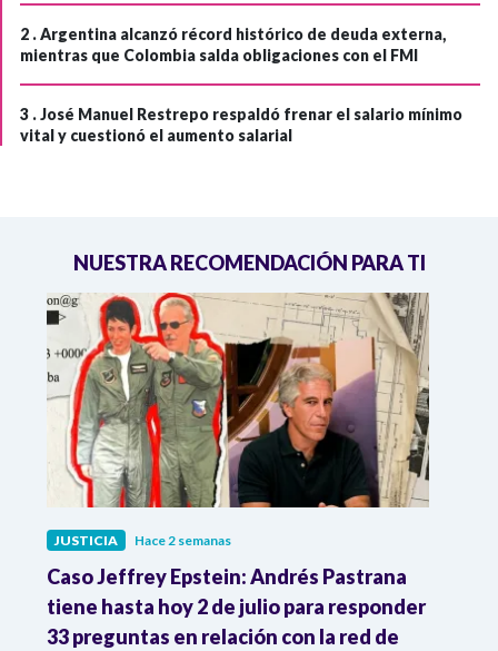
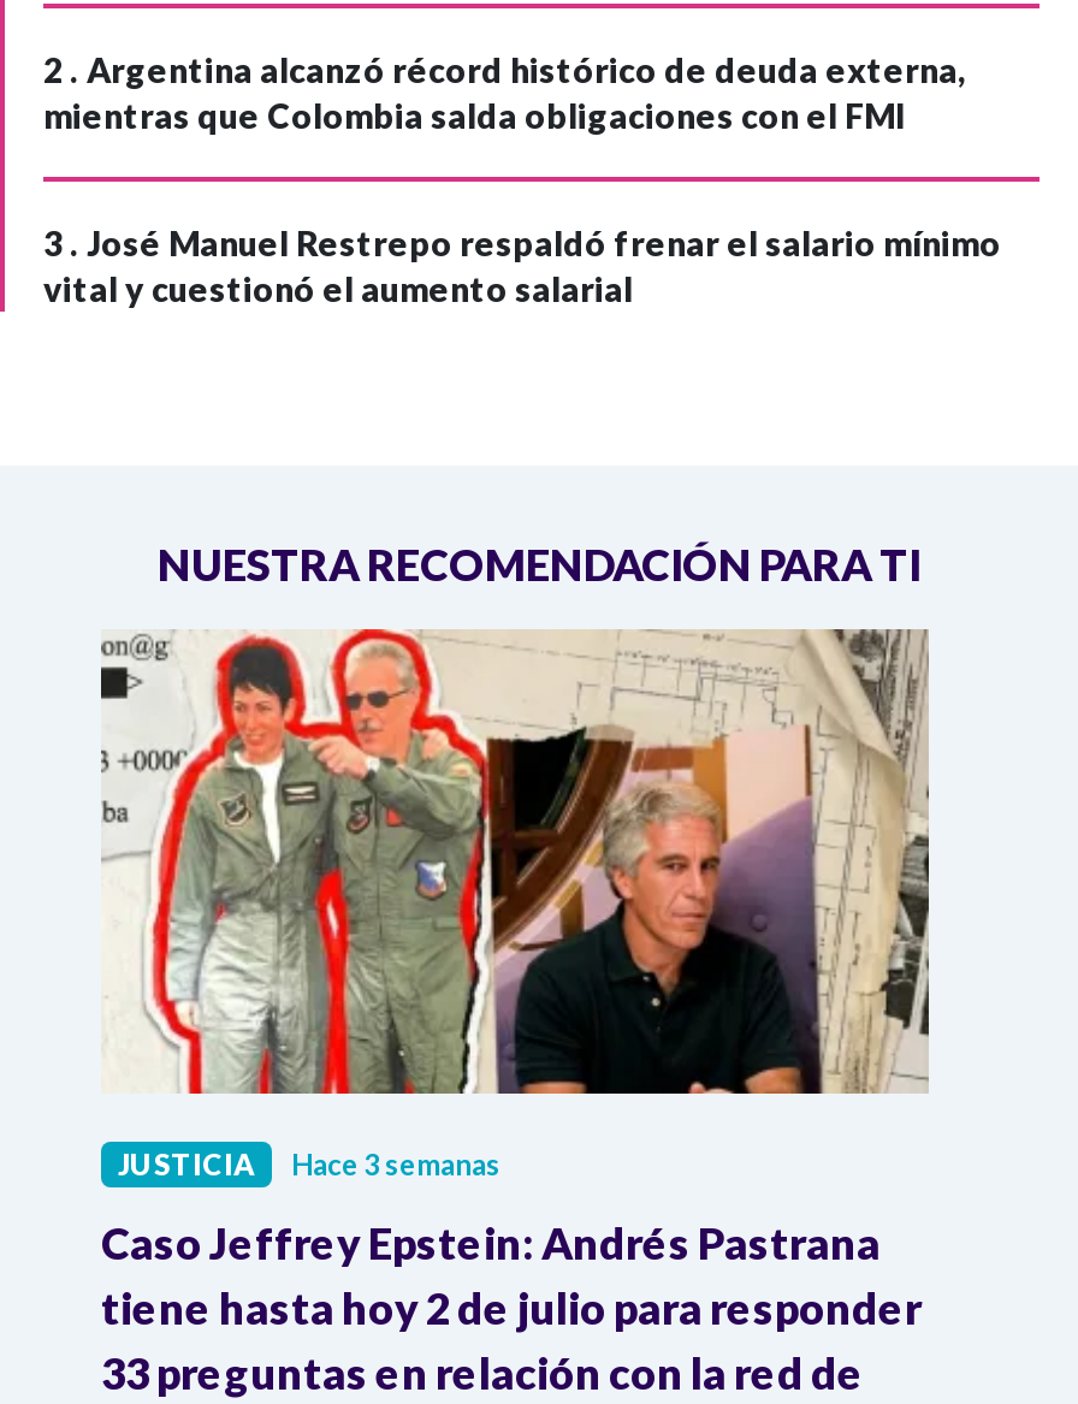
[54,531,231,548] JUSTICIA Hace 2 semanas -> [118,1146,500,1182] JUSTICIA Hace 3 semanas

